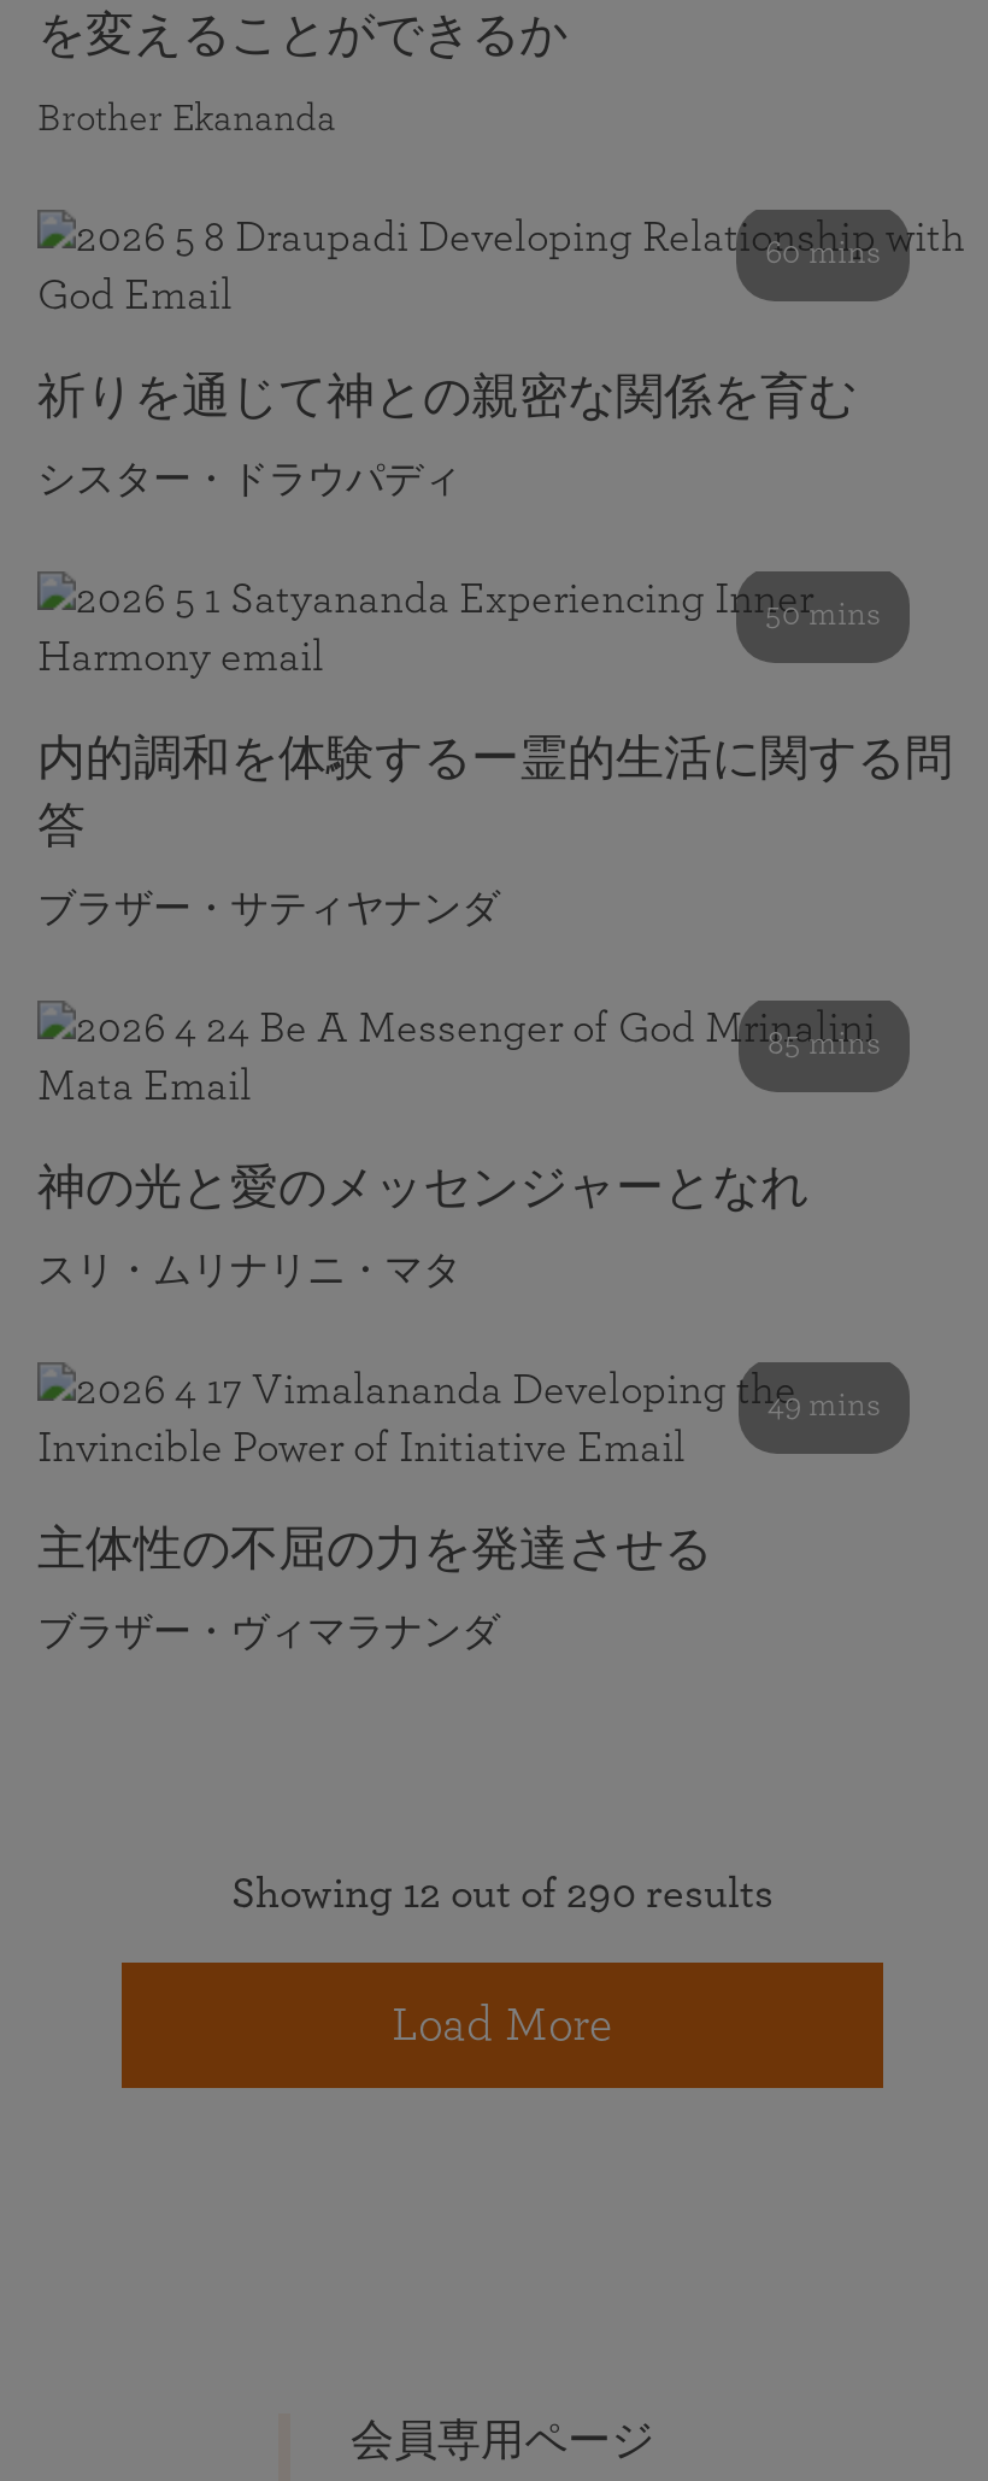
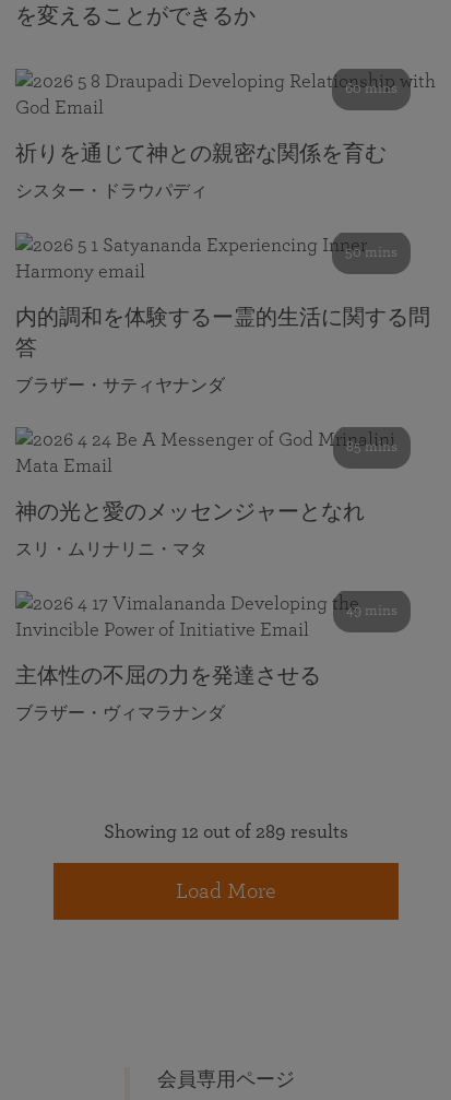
[37,99,336,137] Brother Ekananda -> none
[231,1873,774,1917] Showing 12 out of 290 results -> [104,823,348,842] Showing 12 out of 289 results

